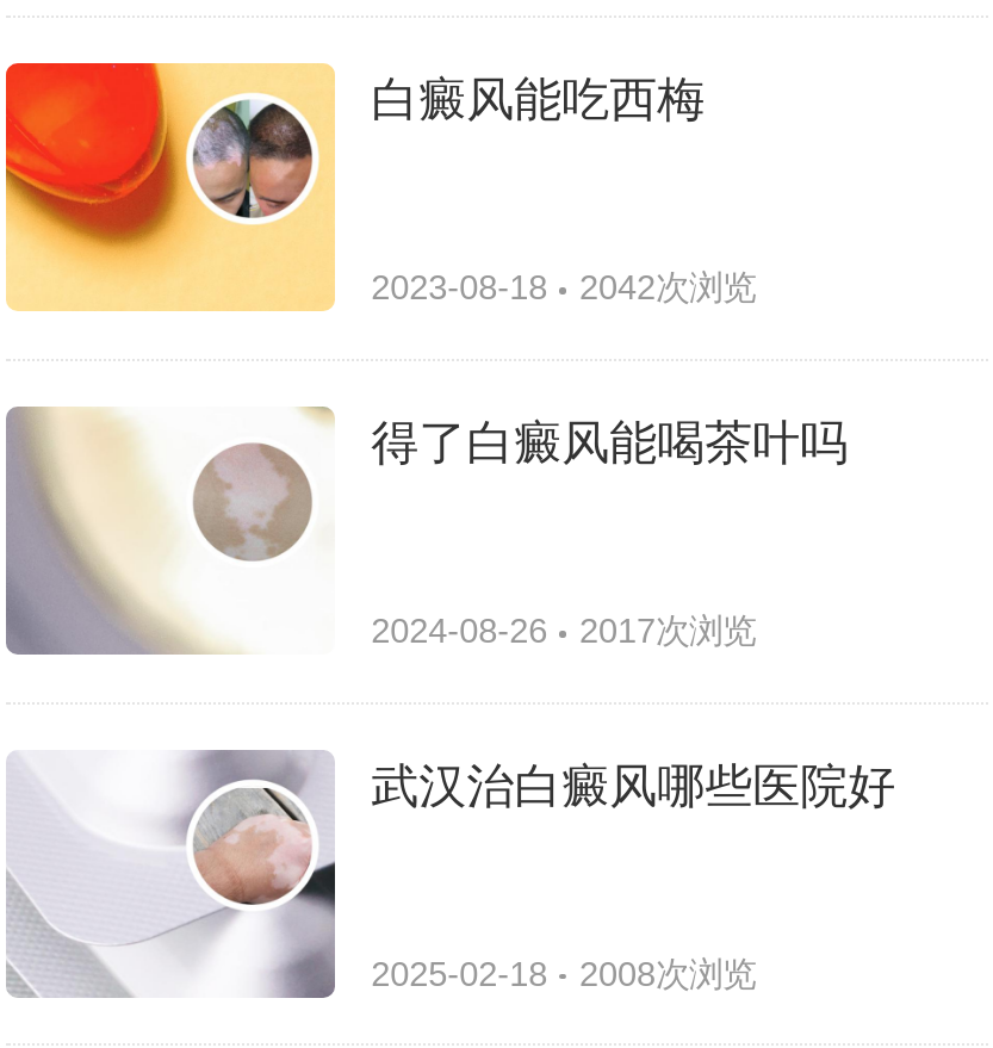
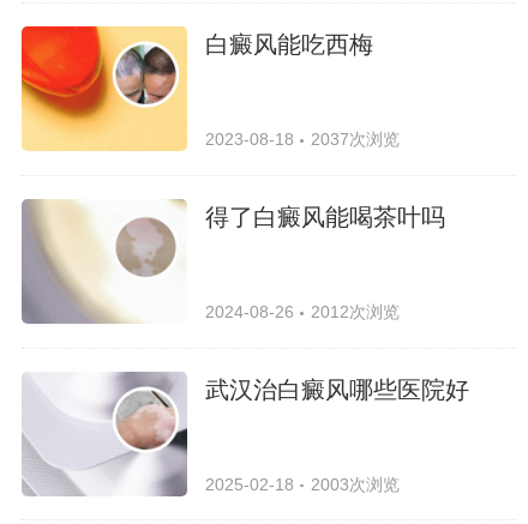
[371,269,756,307] 2023-08-18 2042次浏览 -> [205,130,399,149] 2023-08-18 2037次浏览
[371,612,756,650] 2024-08-26 2017次浏览 -> [205,302,399,321] 2024-08-26 2012次浏览
[371,955,756,993] 2025-02-18 2008次浏览 -> [205,475,399,494] 2025-02-18 2003次浏览

